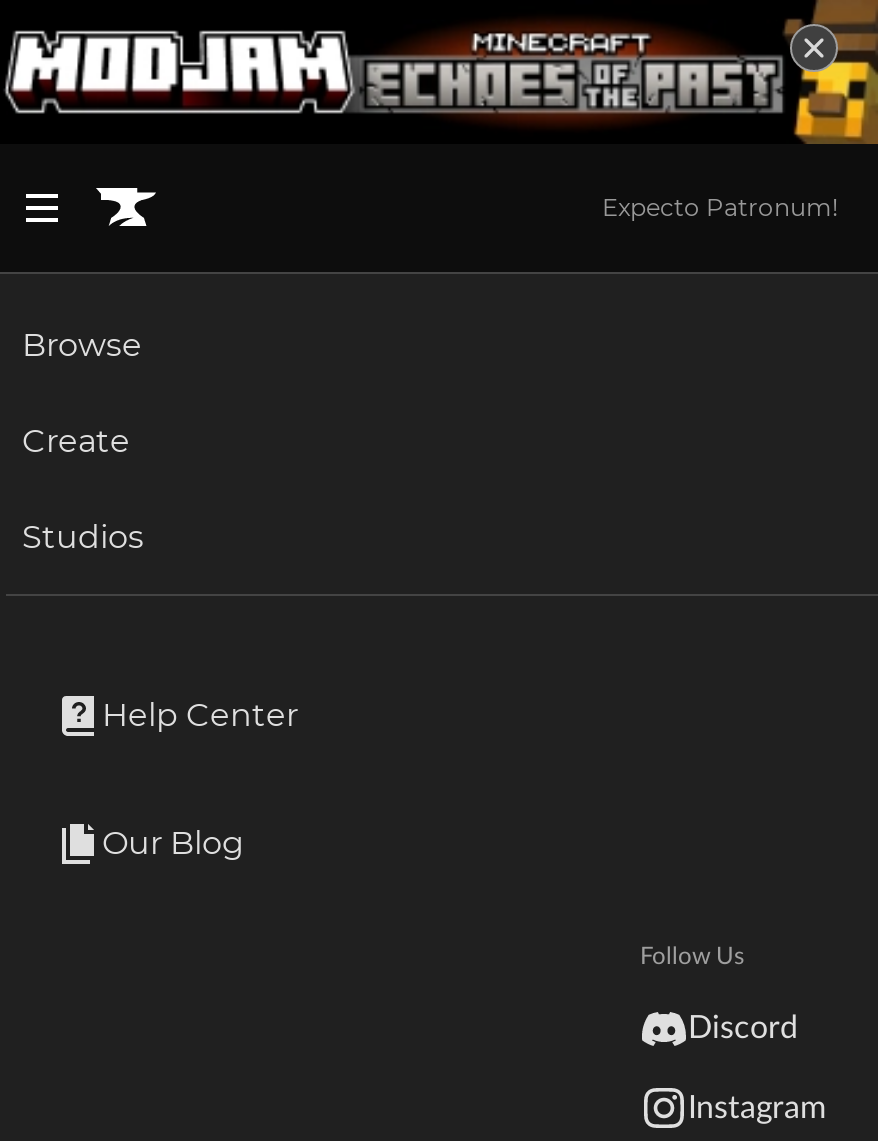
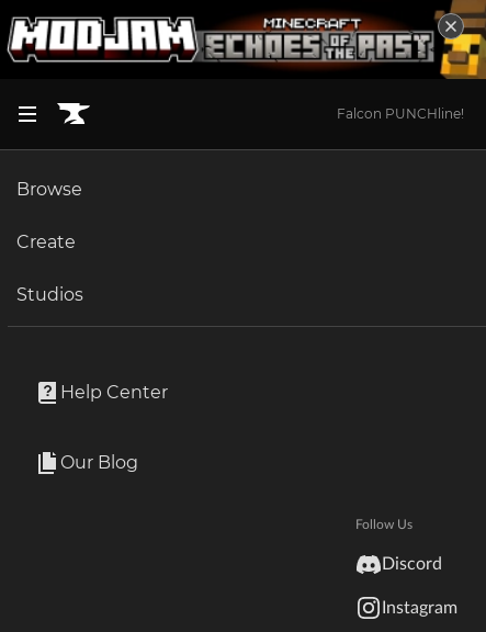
[602,191,838,221] Expecto Patronum! -> [337,105,464,121] Falcon PUNCHline!

